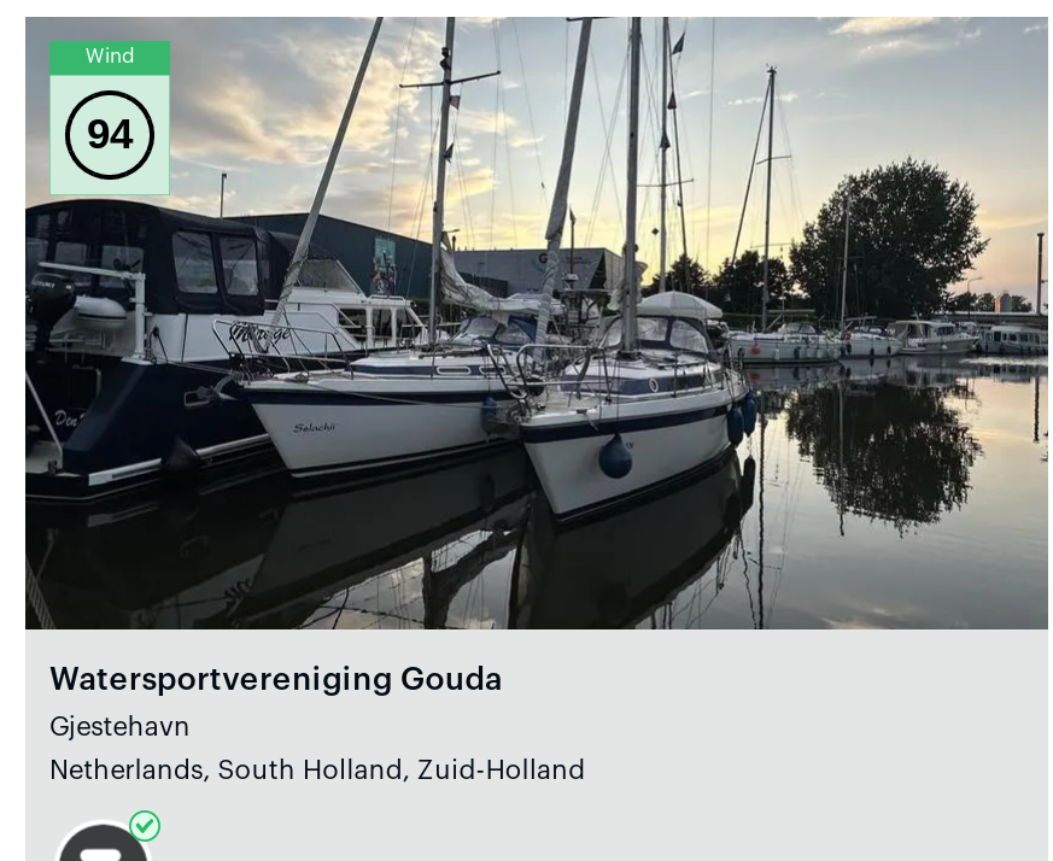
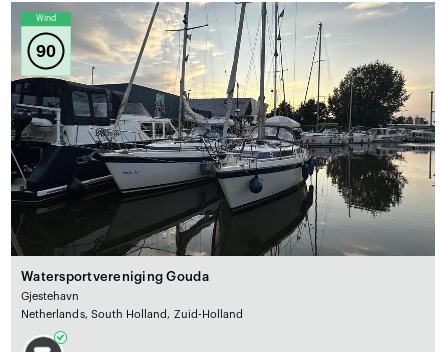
[87,109,134,157] 94 -> [36,40,56,60] 90

